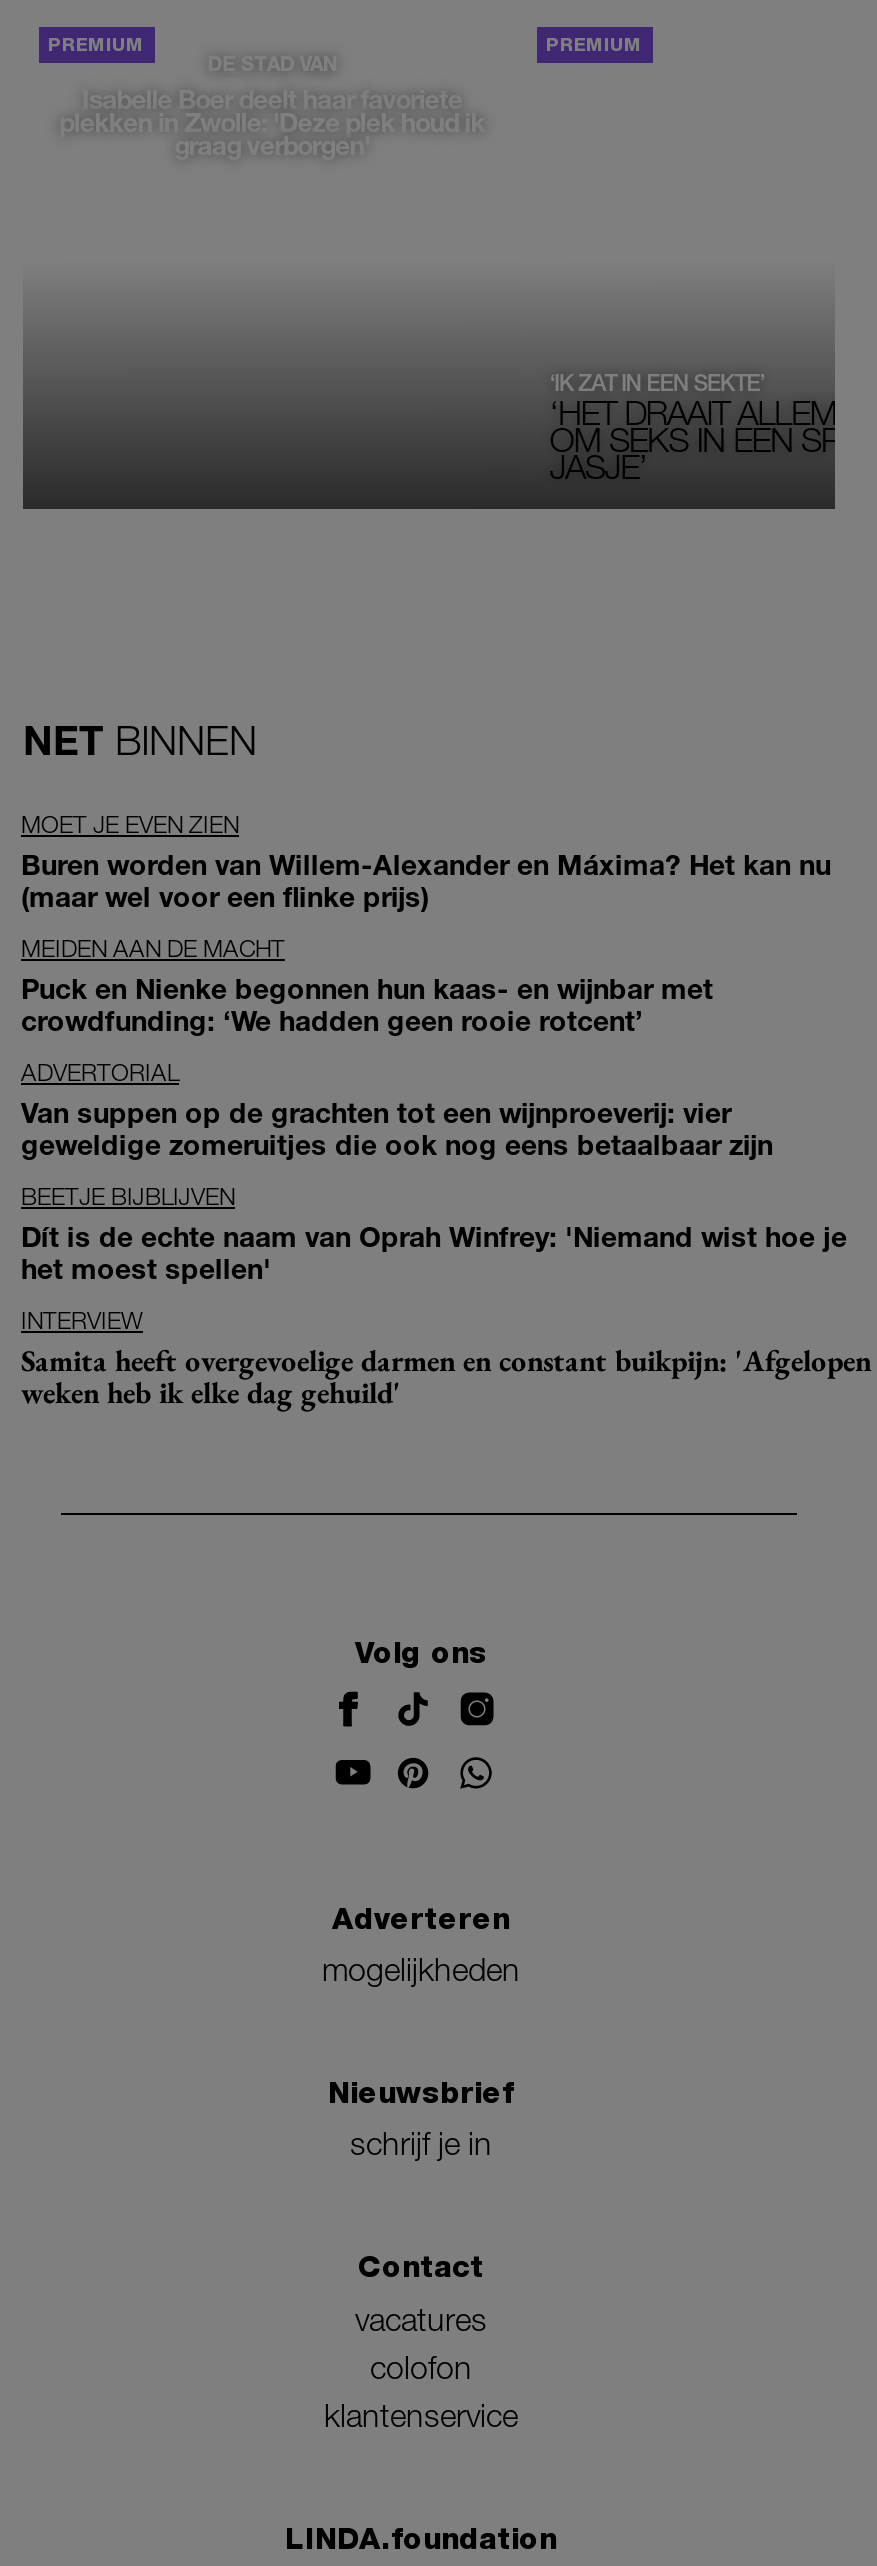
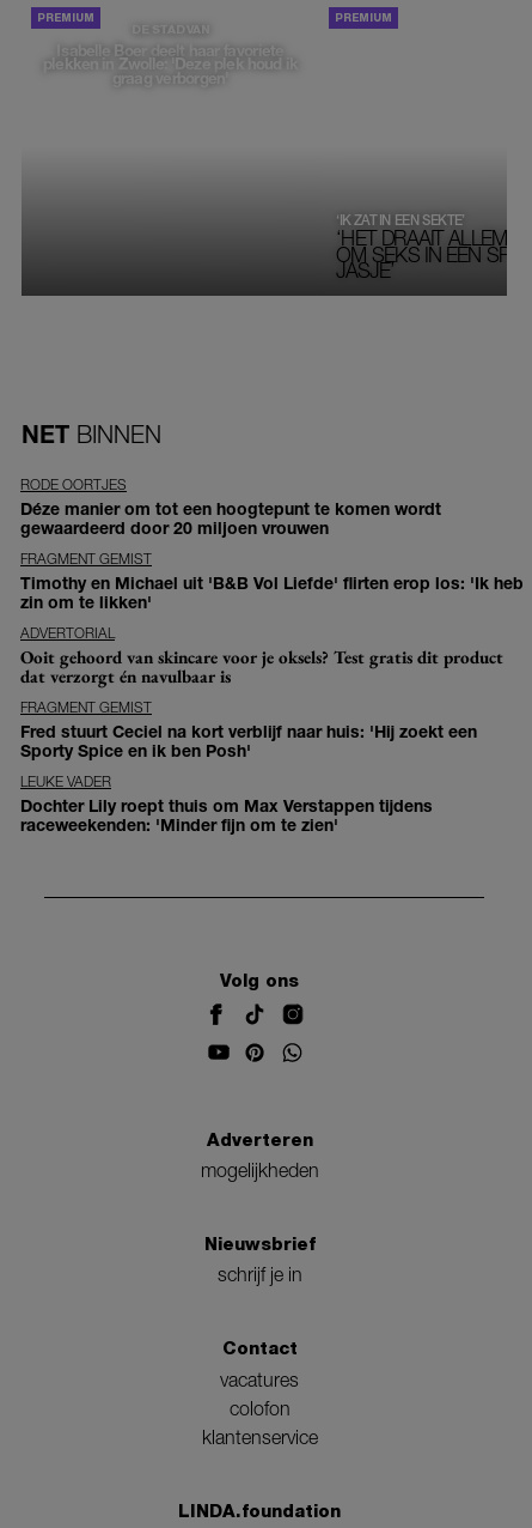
[21,809,831,913] MOET JE EVEN ZIEN | Buren worden van Willem-Alexander en Máxima? Het kan nu | (maar wel voor een flinke prijs) -> [20,476,441,538] RODE OORTJES | Déze manier om tot een hoogtepunt te komen wordt | gewaardeerd door 20 miljoen vrouwen
[21,933,713,1037] MEIDEN AAN DE MACHT | Puck en Nienke begonnen hun kaas- en wijnbar met | crowdfunding: ‘We hadden geen rooie rotcent’ -> [20,550,524,612] FRAGMENT GEMIST | Timothy en Michael uit 'B&B Vol Liefde' flirten erop los: 'Ik heb | zin om te likken'
[21,1095,773,1161] Van suppen op de grachten tot een wijnproeverij: vier | geweldige zomeruitjes die ook nog eens betaalbaar zijn -> [20,646,503,687] Ooit gehoord van skincare voor je oksels? Test gratis dit product | dat verzorgt én navulbaar is
[21,1181,847,1285] BEETJE BIJBLIJVEN | Dít is de echte naam van Oprah Winfrey: 'Niemand wist hoe je | het moest spellen' -> [20,698,477,761] FRAGMENT GEMIST | Fred stuurt Ceciel na kort verblijf naar huis: 'Hij zoekt een | Sporty Spice en ik ben Posh'
[21,1305,871,1411] INTERVIEW | Samita heeft overgevoelige darmen en constant buikpijn: 'Afgelopen | weken heb ik elke dag gehuild' -> [20,773,433,835] LEUKE VADER | Dochter Lily roept thuis om Max Verstappen tijdens | raceweekenden: 'Minder fijn om te zien'

